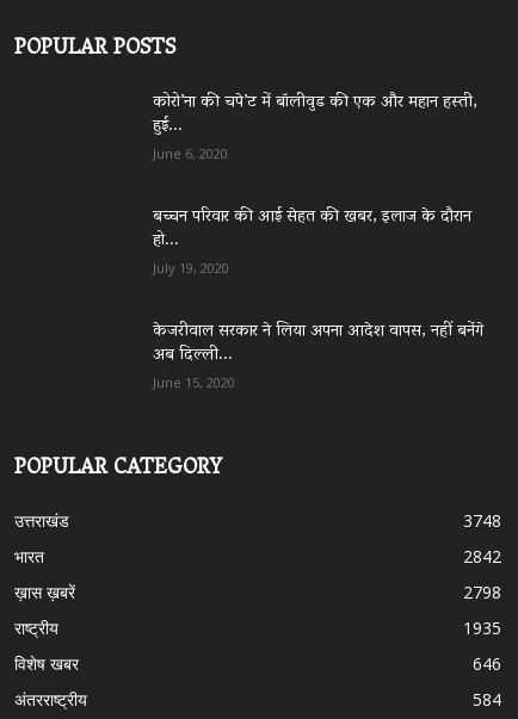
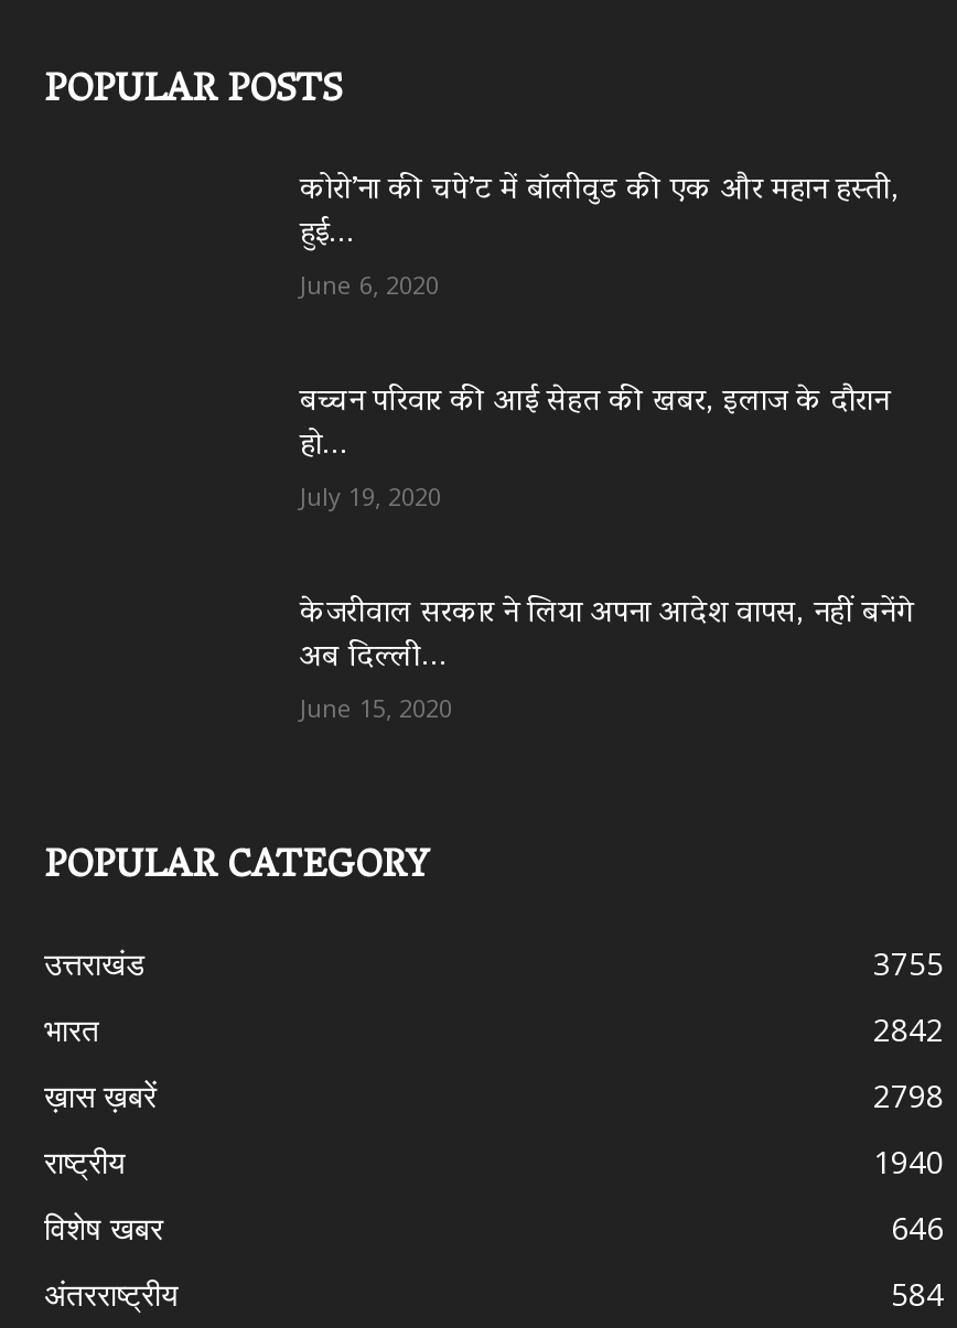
[463,510,501,532] 3748 -> [873,942,944,984] 3755
[463,617,501,640] 1935 -> [873,1140,944,1182] 1940

